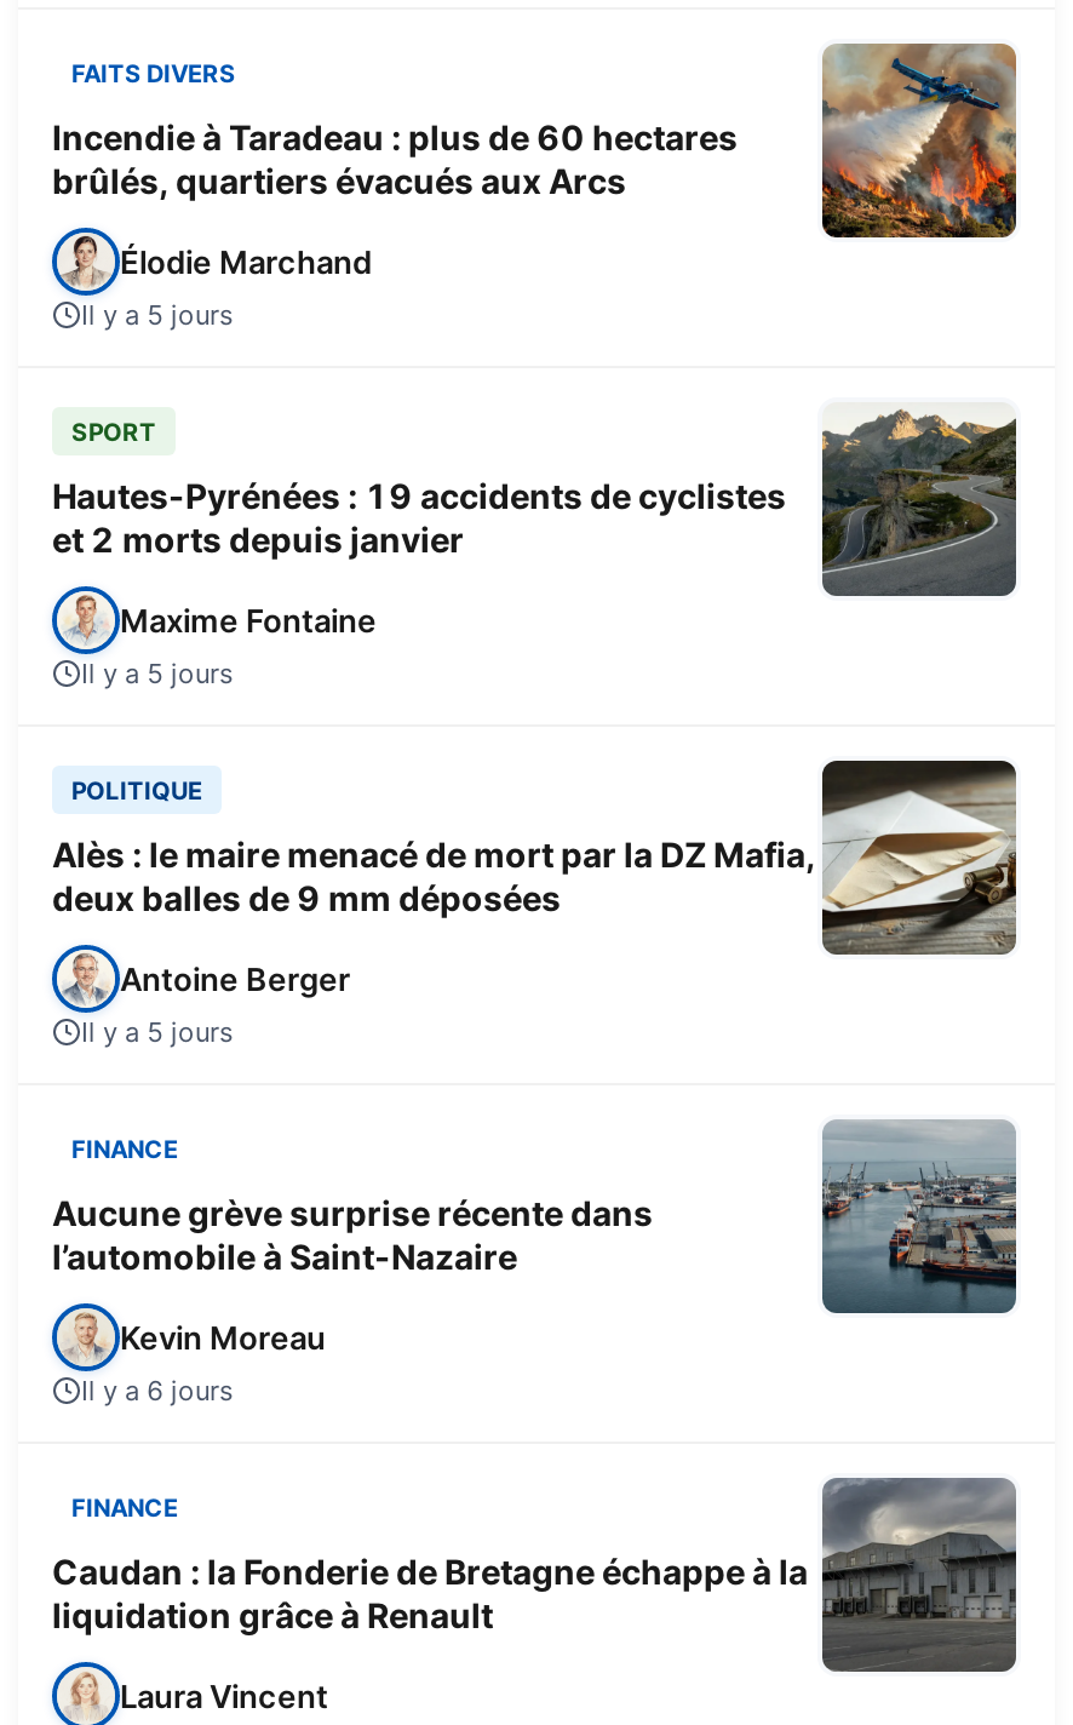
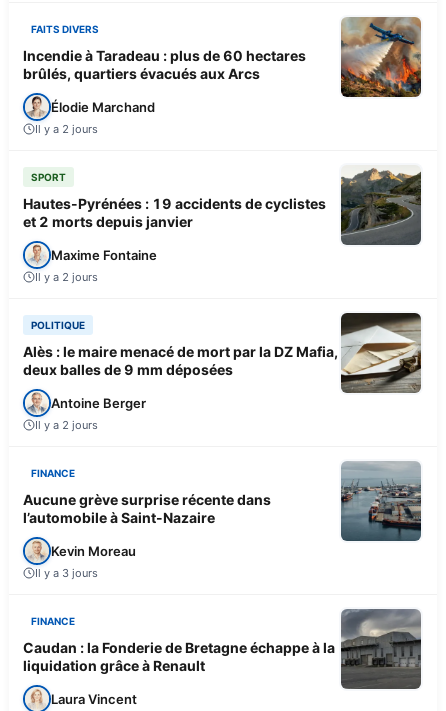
[81,297,234,331] Il y a 5 jours -> [35,122,98,136] Il y a 2 jours
[81,656,234,690] Il y a 5 jours -> [35,270,98,284] Il y a 2 jours
[81,1014,234,1048] Il y a 5 jours -> [35,418,98,432] Il y a 2 jours
[81,1373,234,1407] Il y a 6 jours -> [35,566,98,580] Il y a 3 jours

